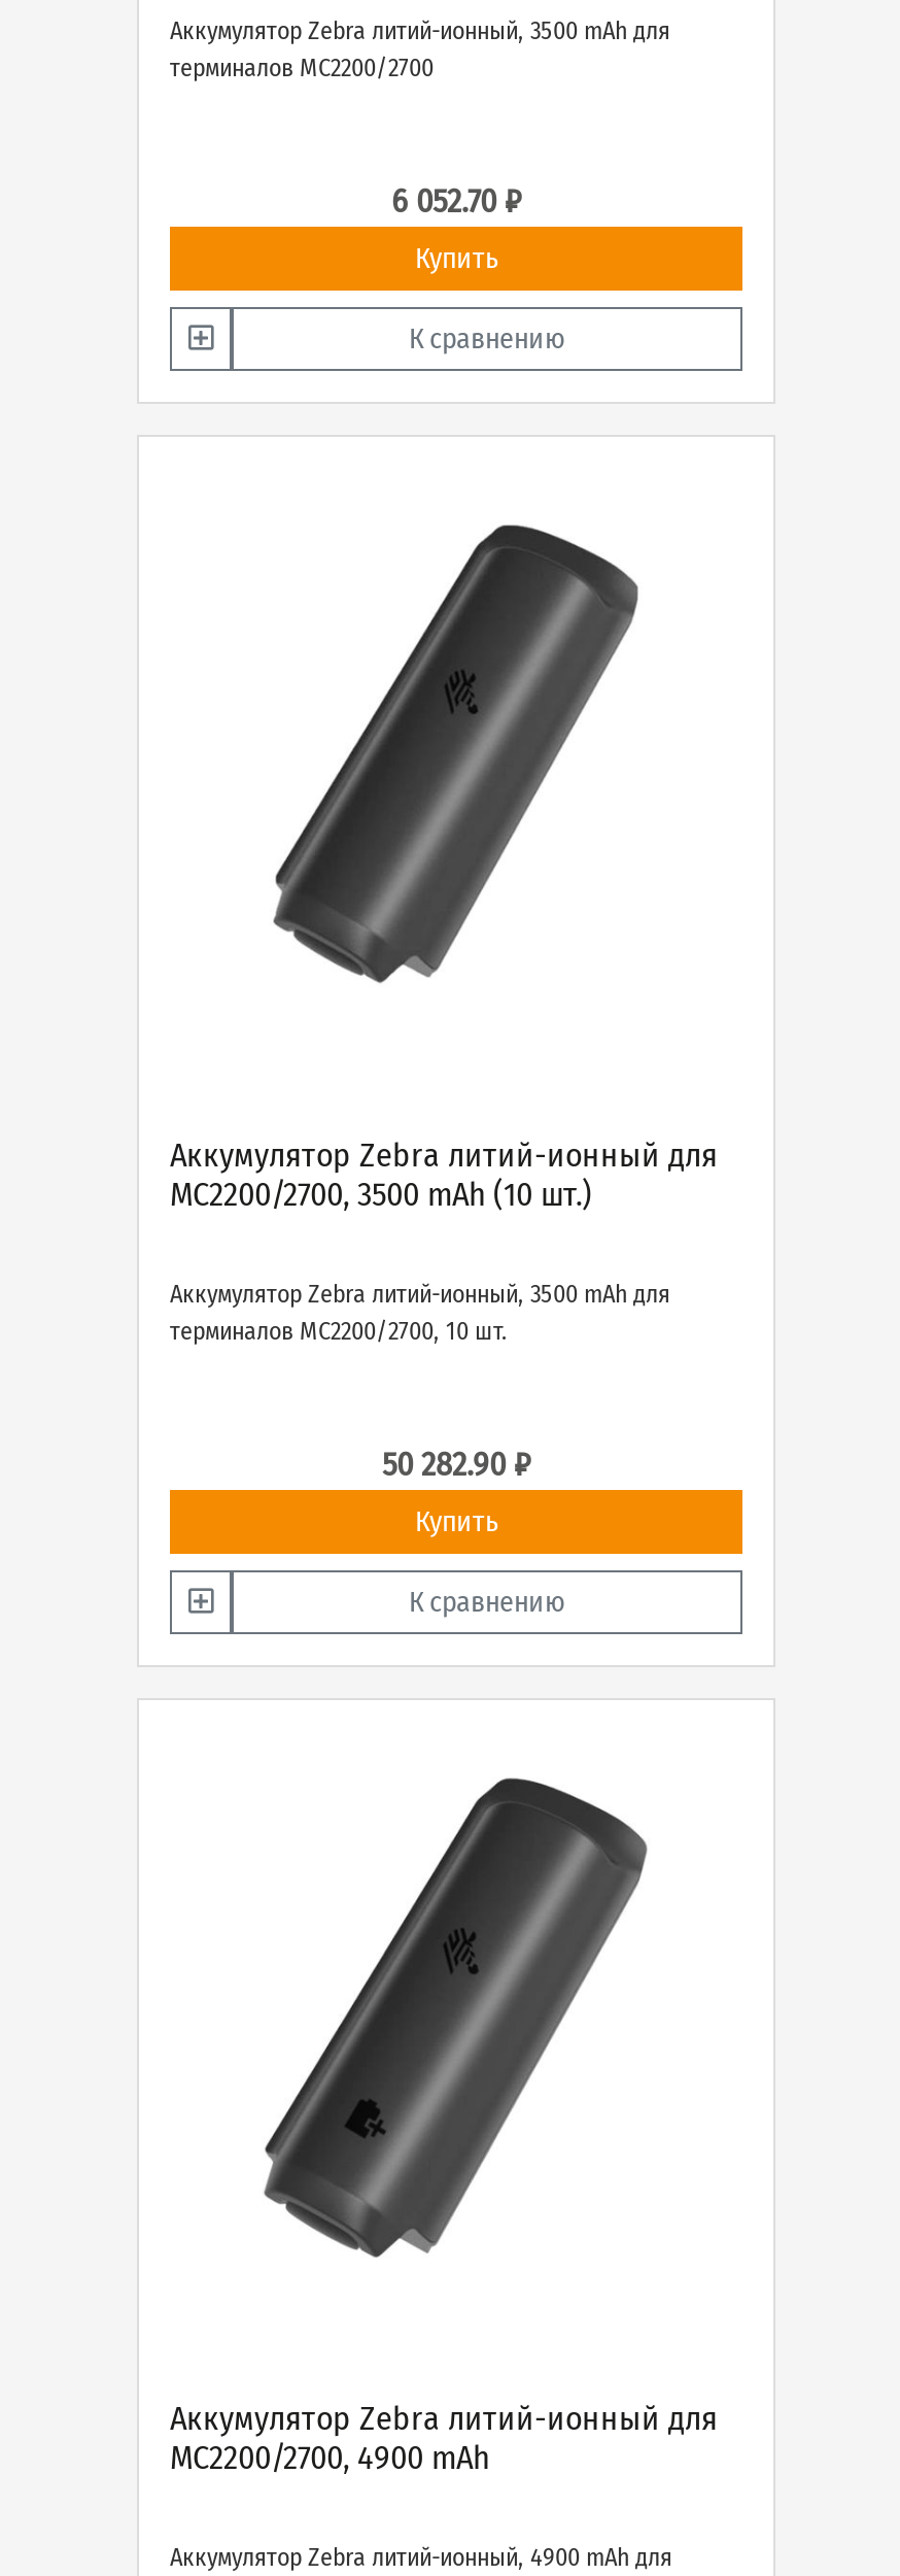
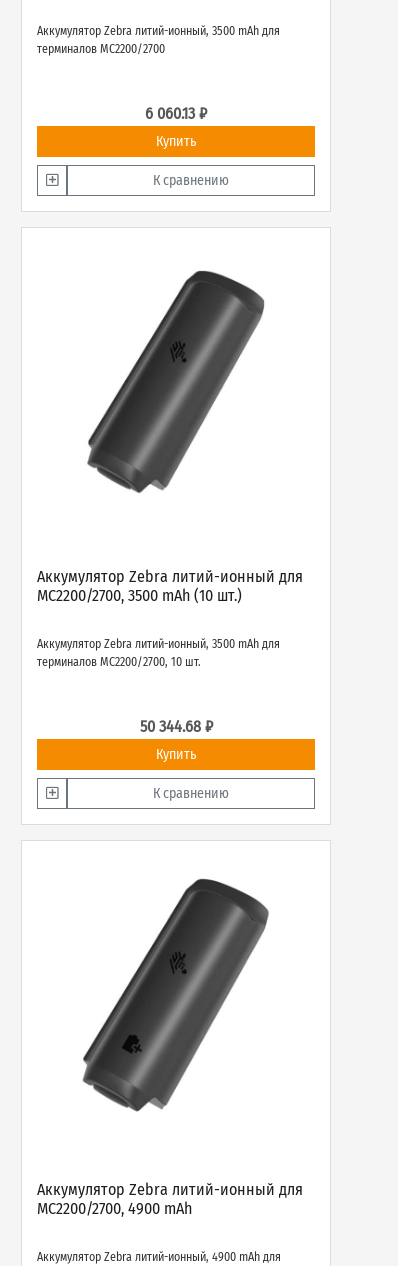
[391,181,521,220] 6 052.70 ₽ -> [145,104,207,123] 6 060.13 ₽
[382,1444,530,1483] 50 282.90 ₽ -> [139,717,212,736] 50 344.68 ₽

